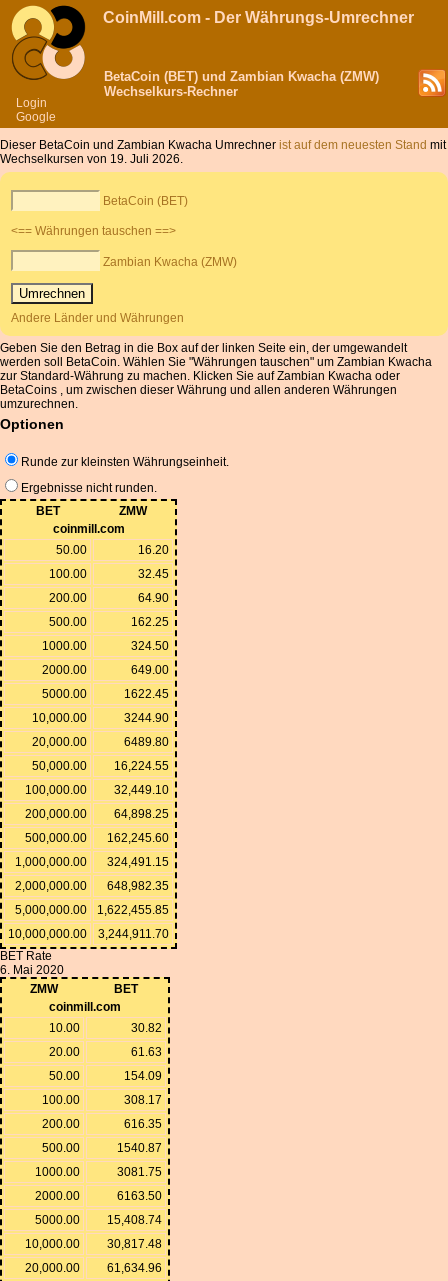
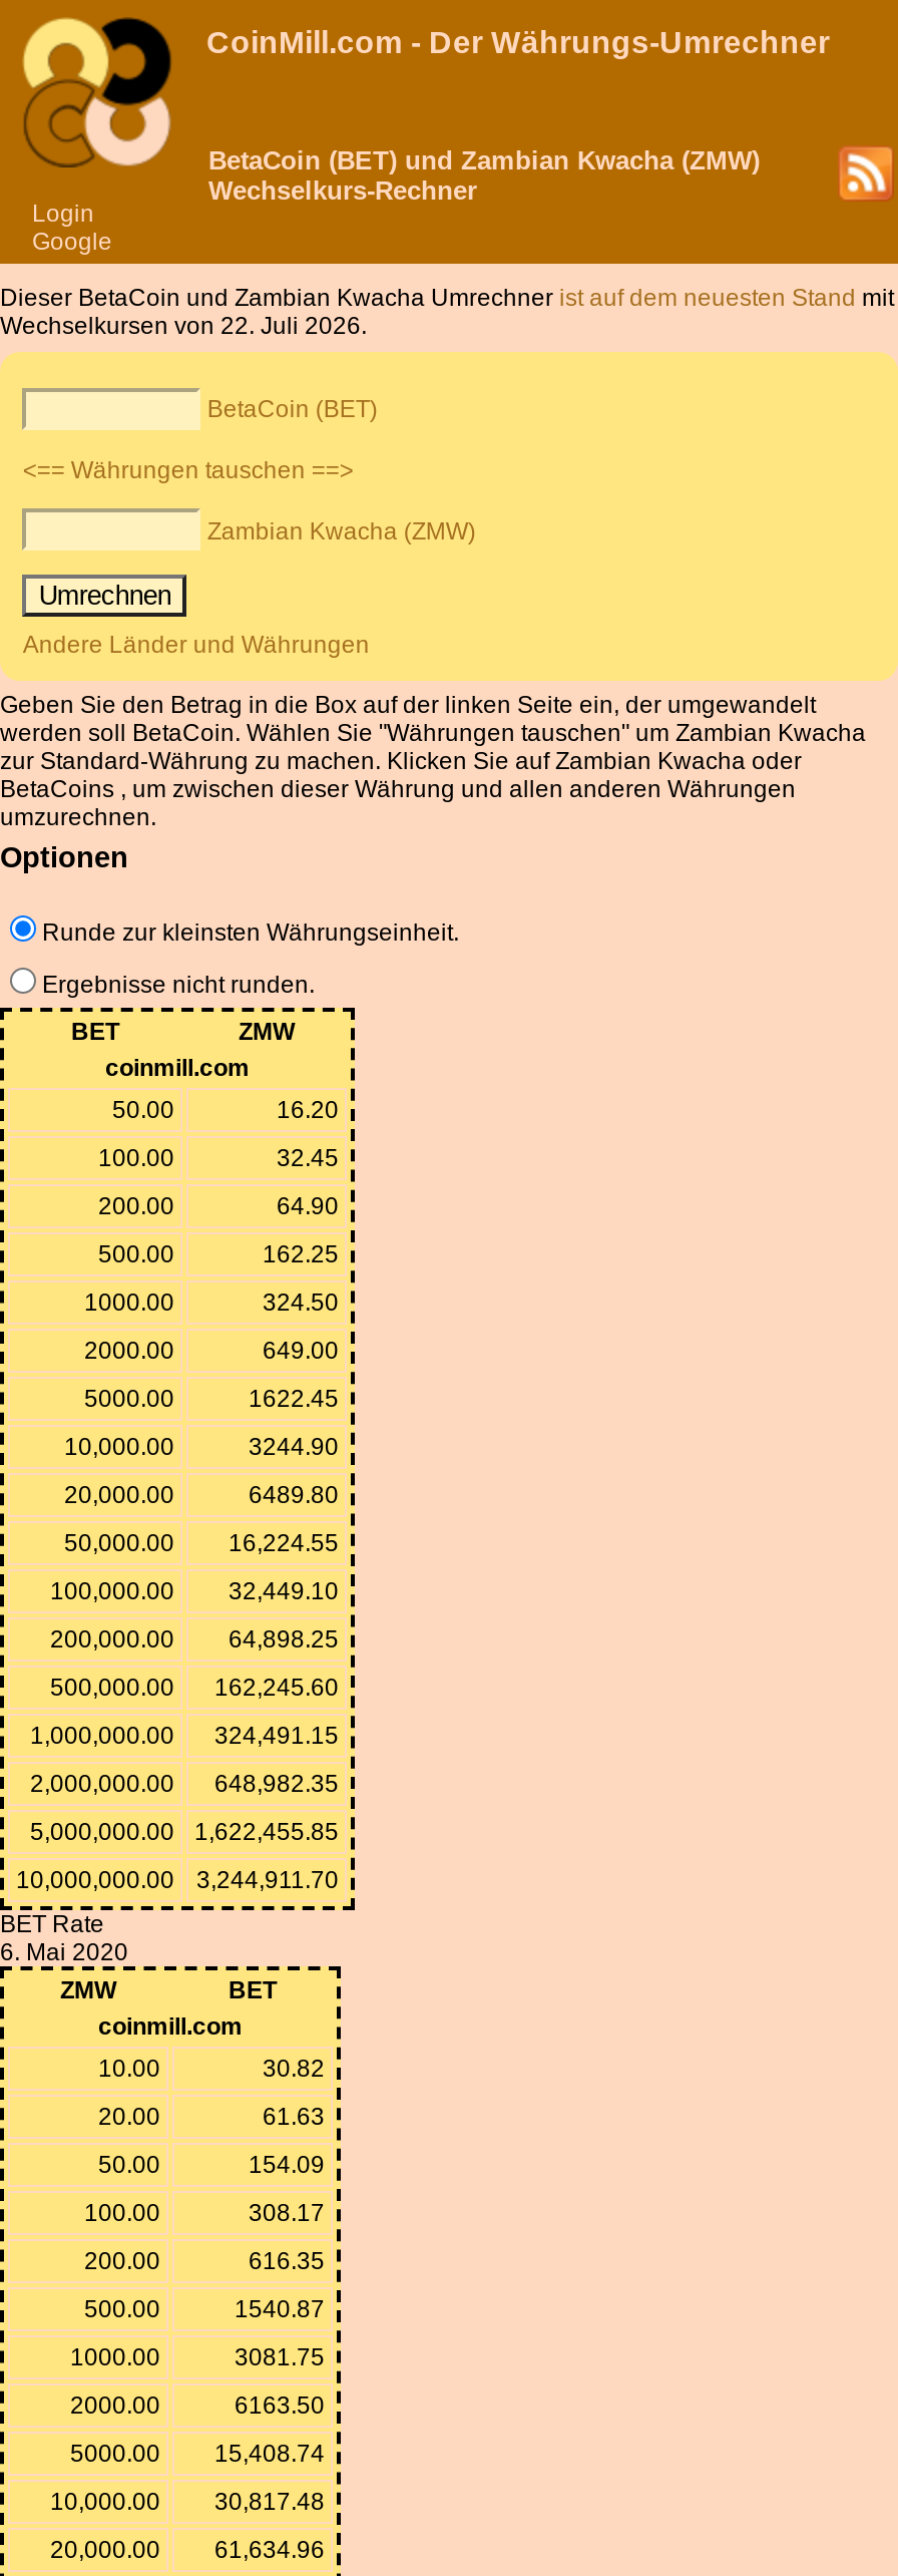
[0,152,183,166] Wechselkursen von 19. Juli 2026. -> [0,312,367,340] Wechselkursen von 22. Juli 2026.

